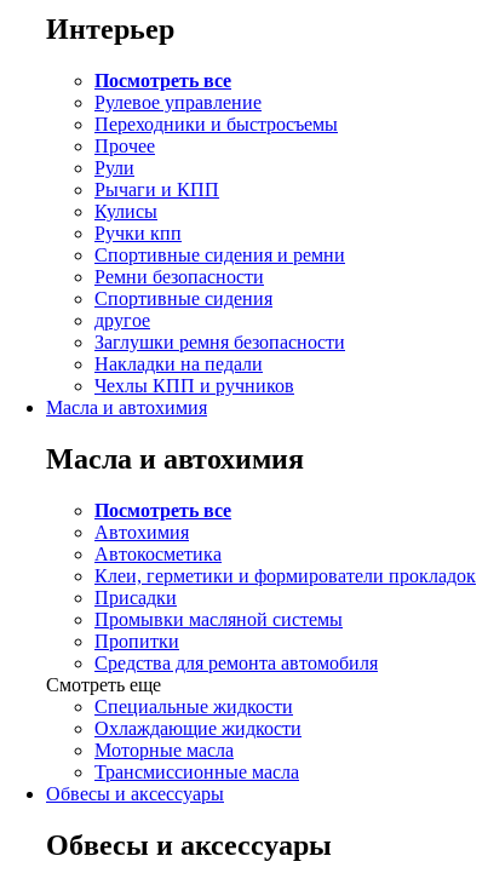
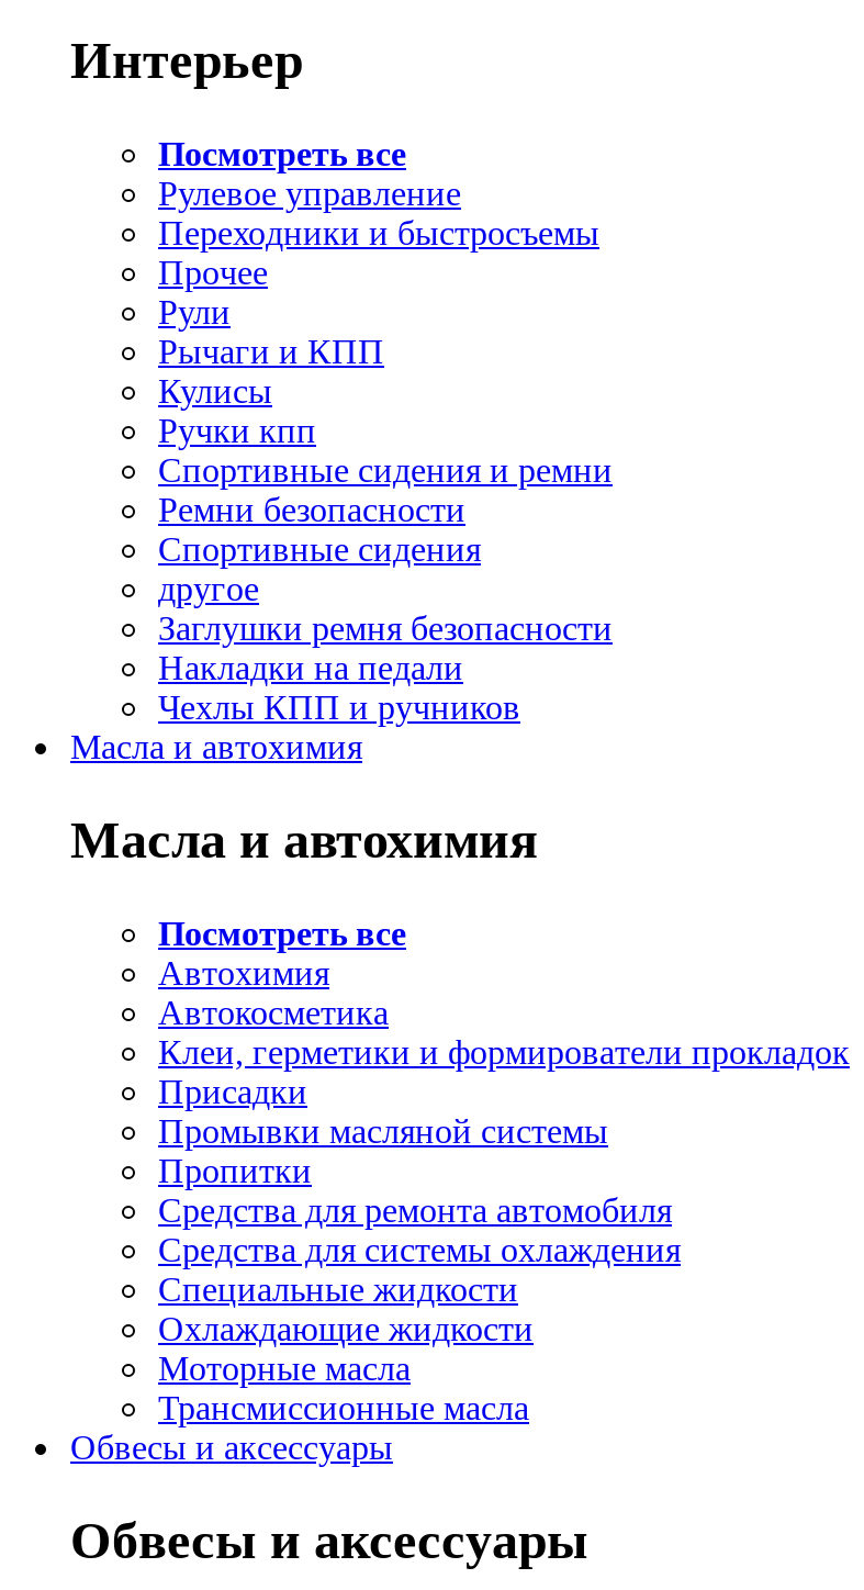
[46,675,161,695] Смотреть еще -> [158,1231,681,1269] Средства для системы охлаждения

